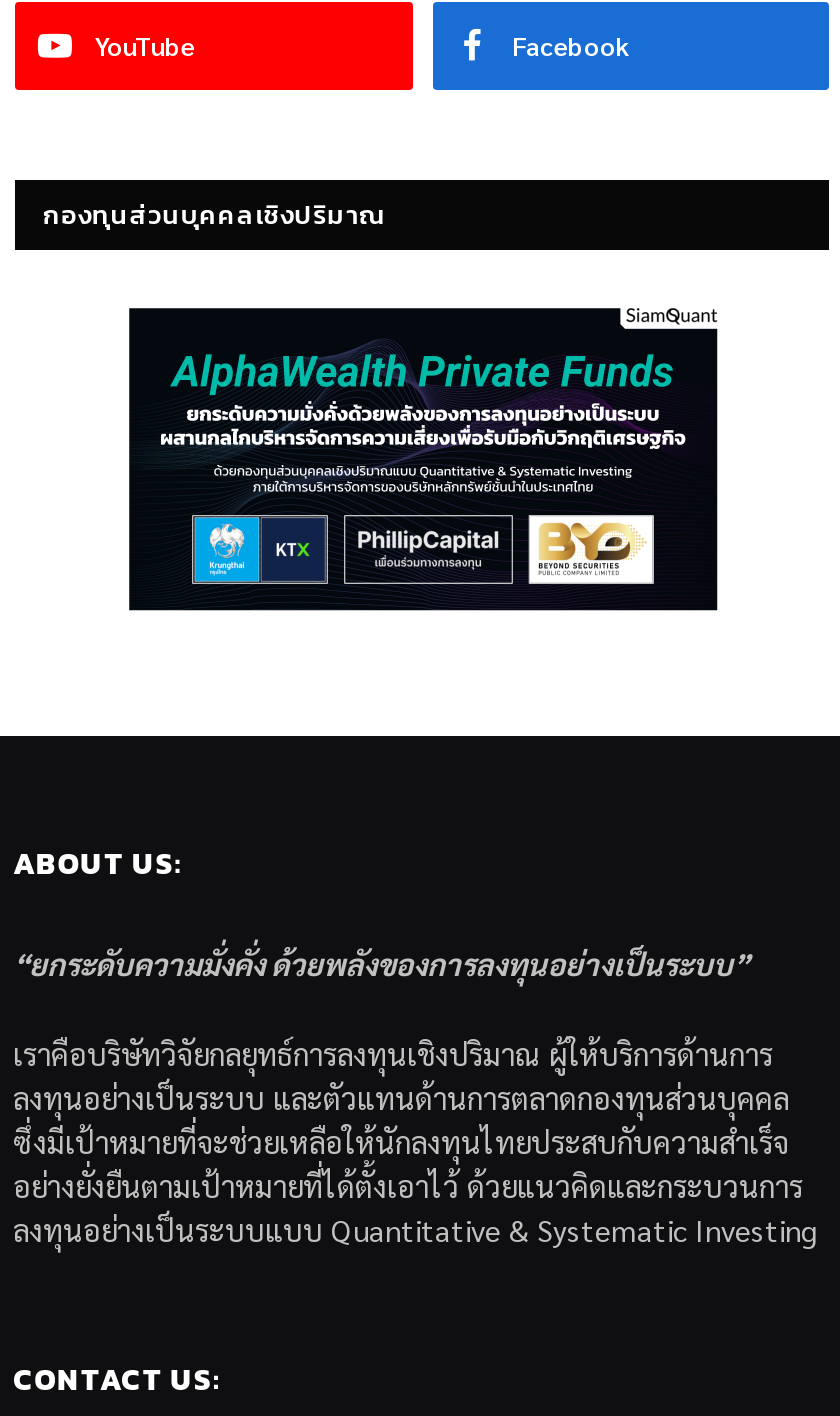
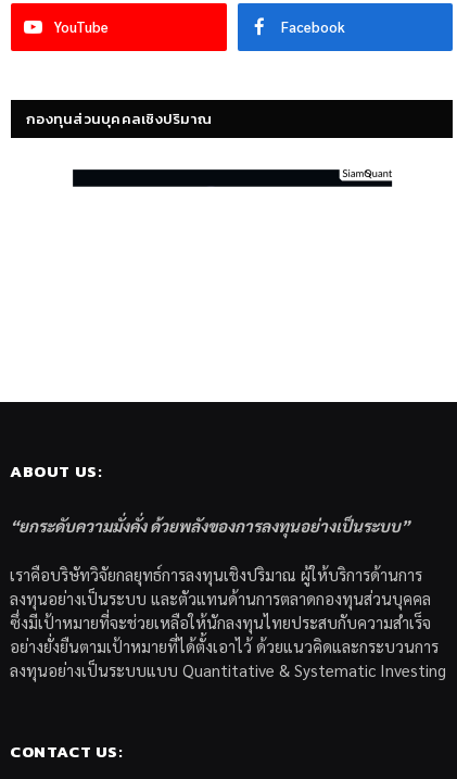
[127,340,719,612] [image] -> none

